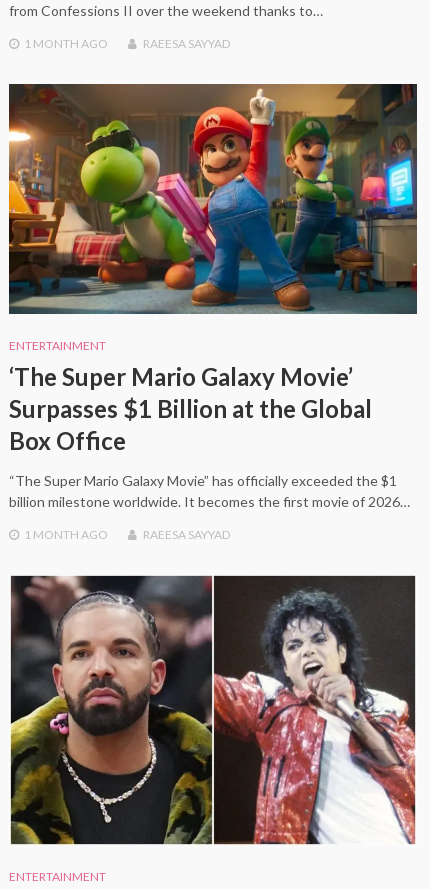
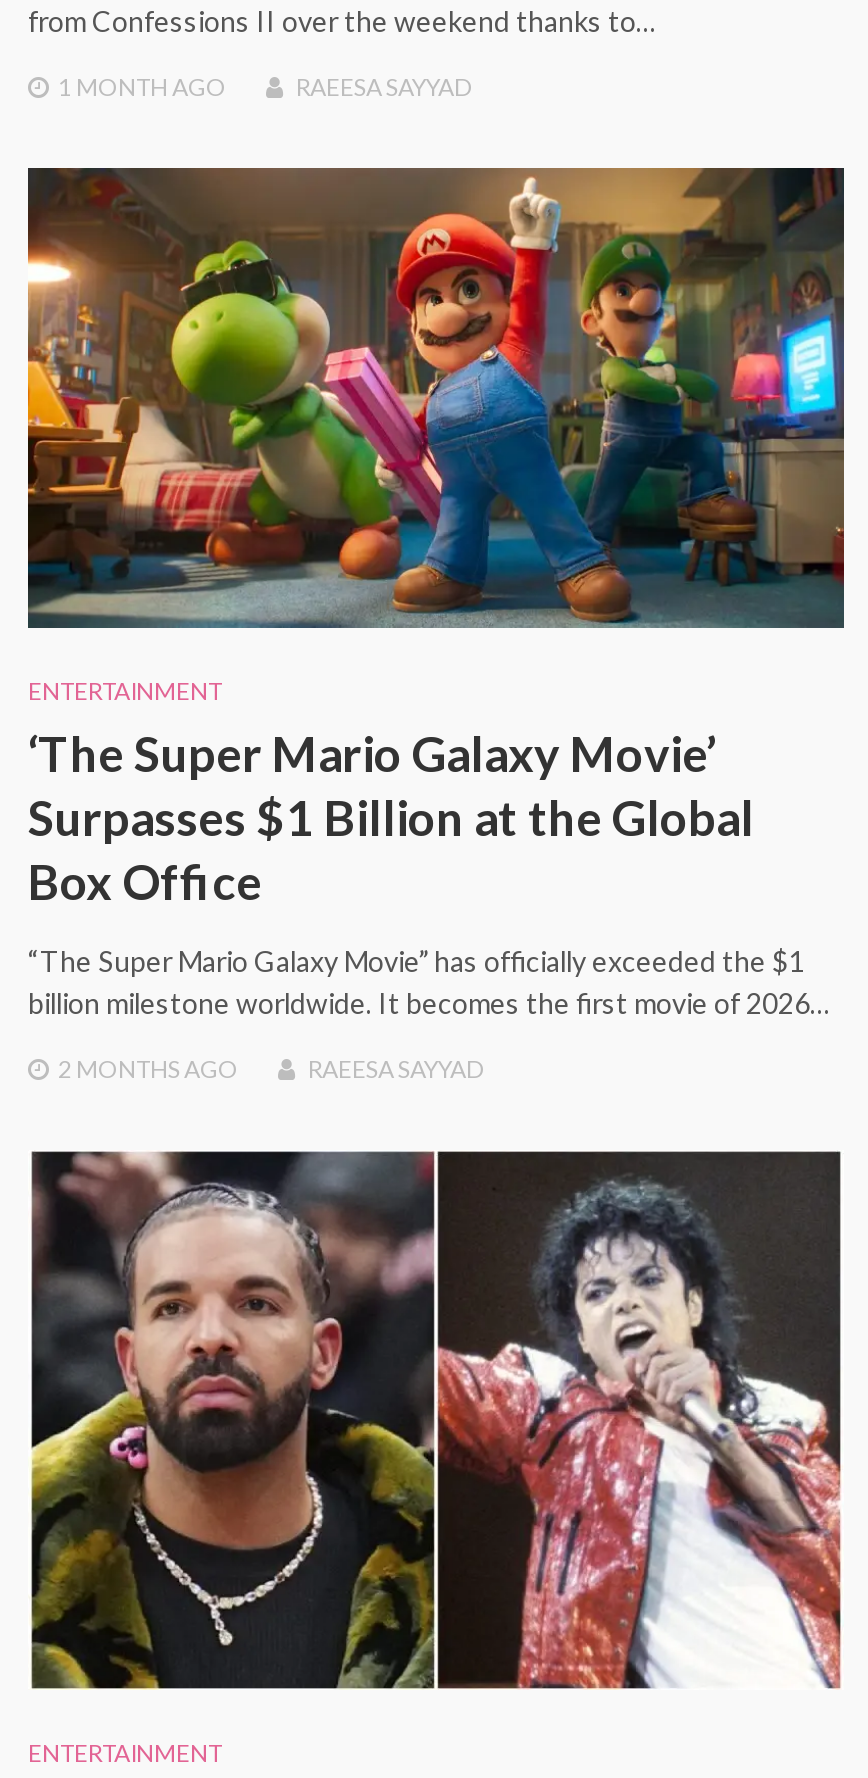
[24,527,108,542] 1 MONTH AGO -> [58,1053,238,1083] 2 MONTHS AGO

